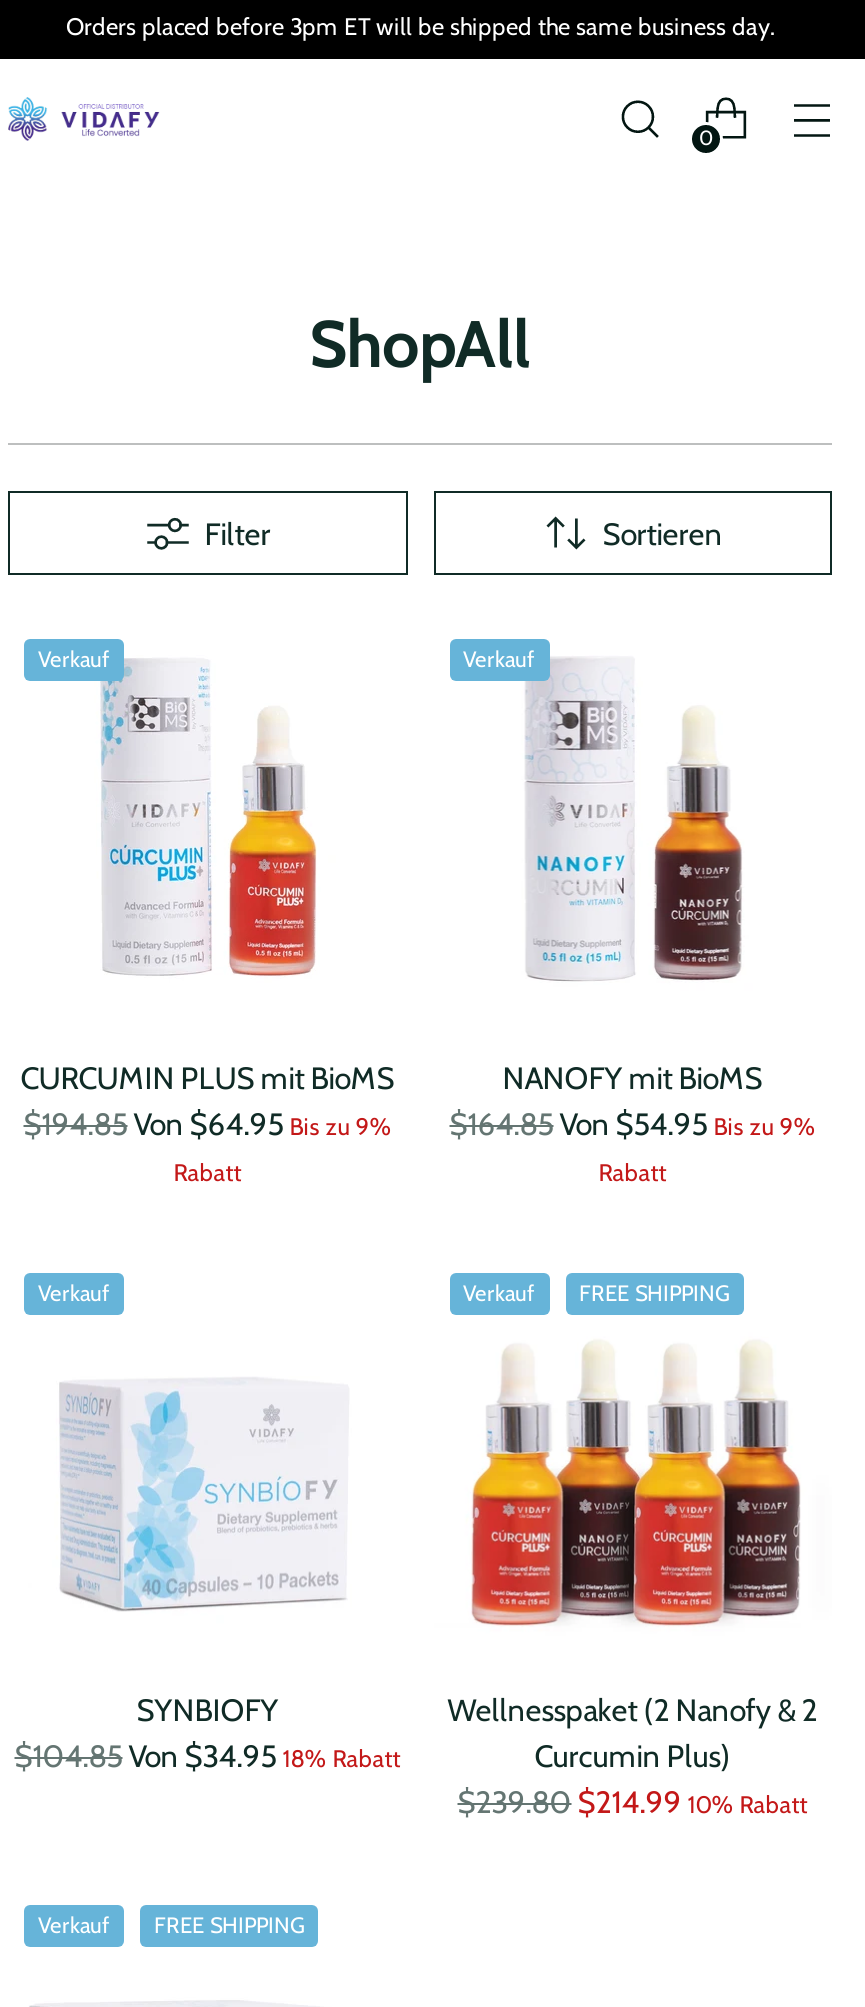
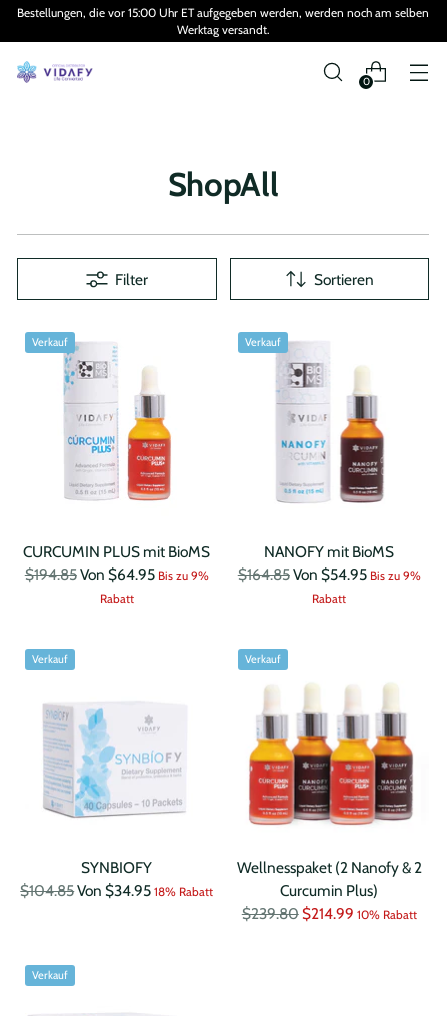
[66,10,774,40] Orders placed before 3pm ET will be shipped the same business day. -> [17,5,429,37] Bestellungen, die vor 15:00 Uhr ET aufgegeben werden, werden noch am selben | Werktag versandt.
[579,1278,729,1306] FREE SHIPPING -> none
[154,1911,304,1939] FREE SHIPPING -> none

